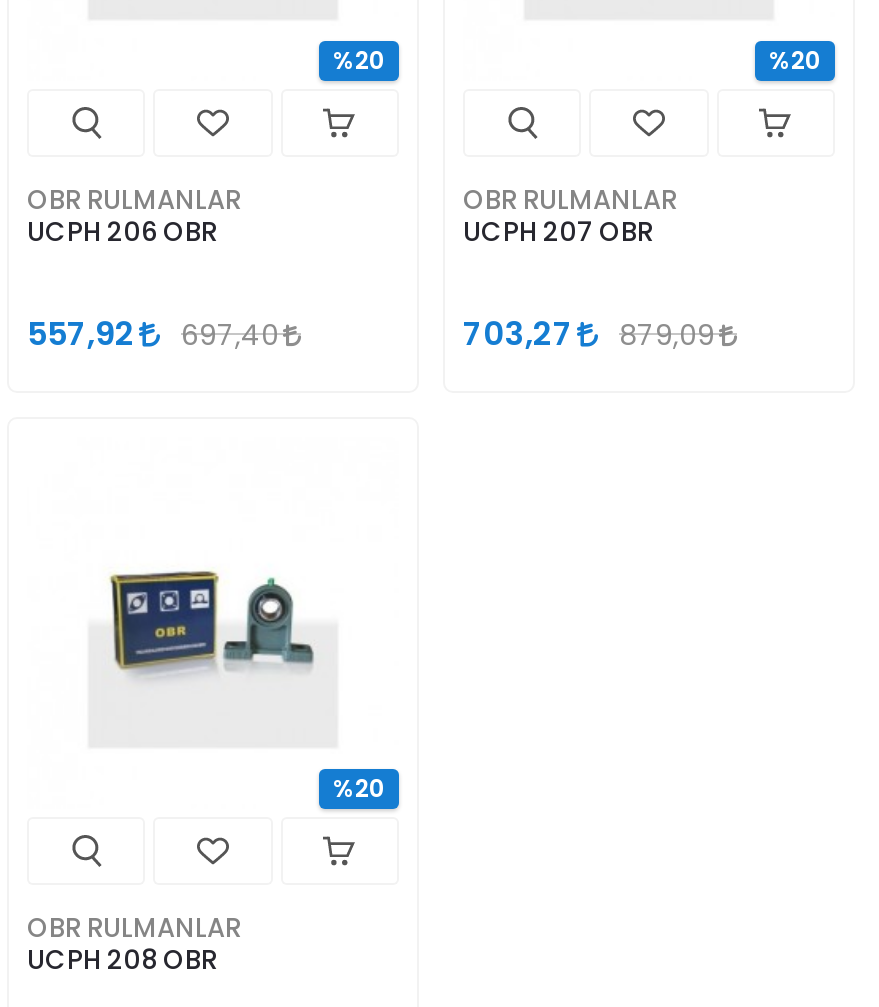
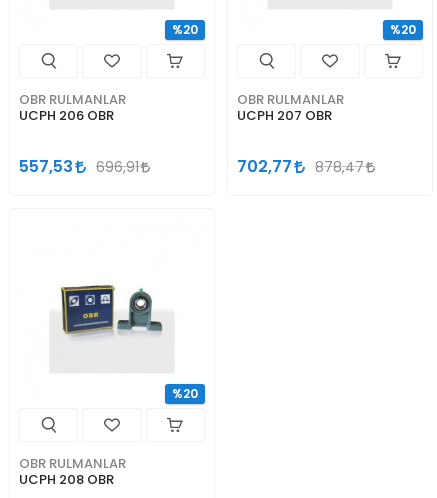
[27,317,135,349] 557,92 -> [19,158,73,174] 557,53
[181,321,279,349] 697,40 -> [96,160,139,174] 696,91
[463,317,573,349] 703,27 -> [237,158,292,174] 702,77
[619,321,715,349] 879,09 -> [315,160,364,174] 878,47

